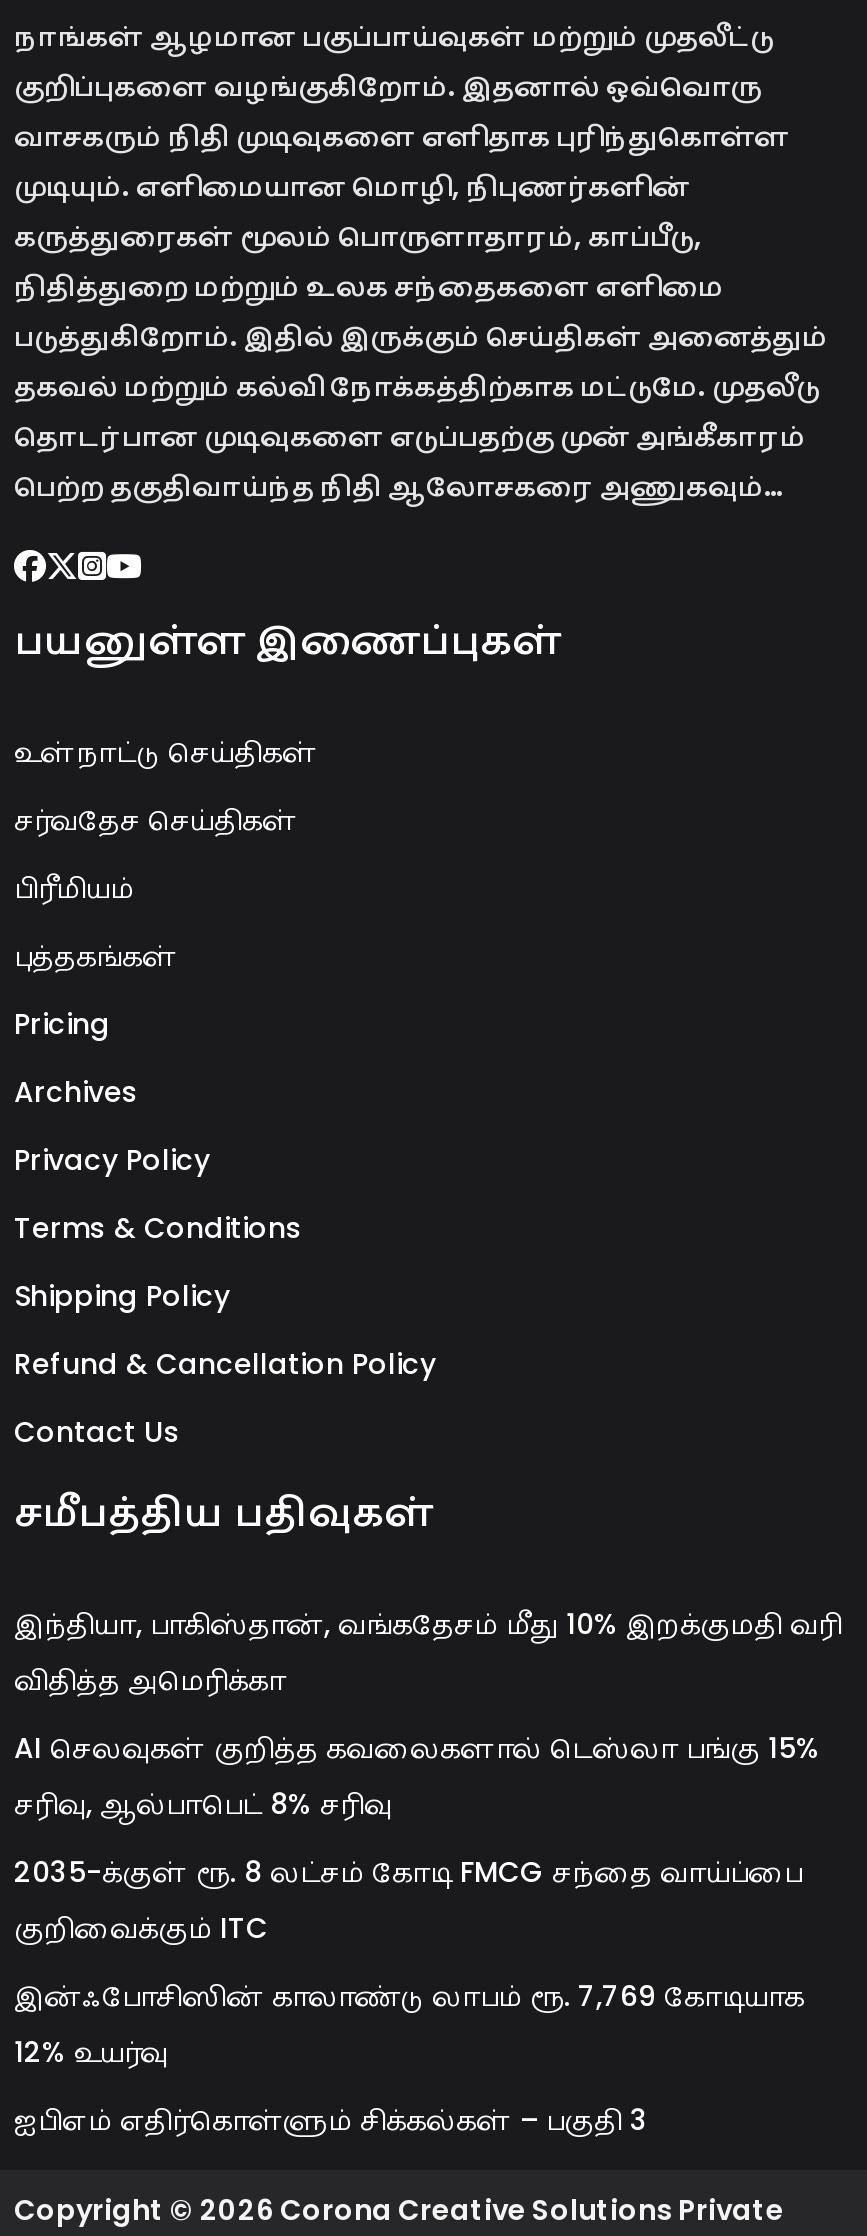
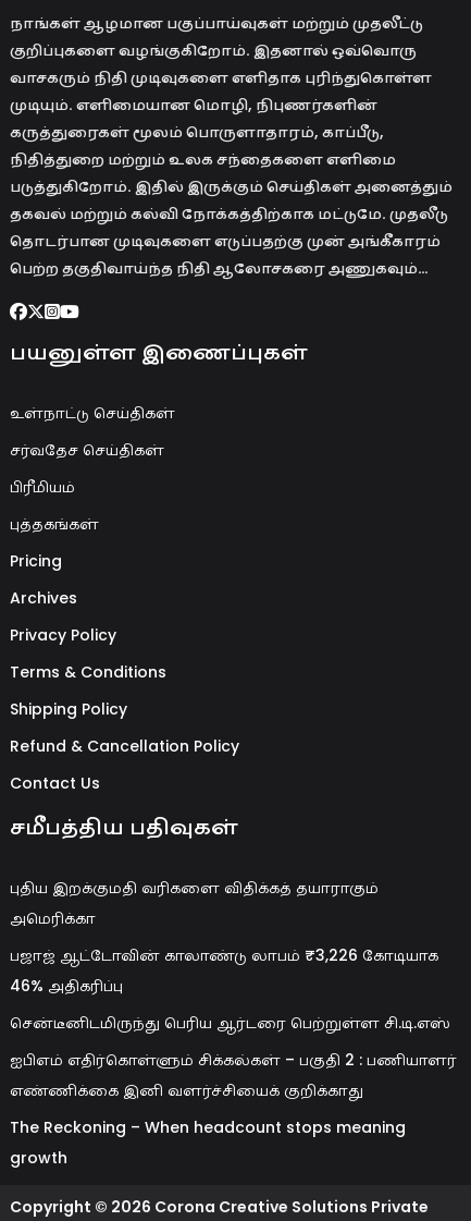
[14,1603,842,1699] இந்தியா, பாகிஸ்தான், வங்கதேசம் மீது 10% இறக்குமதி வரி | விதித்த அமெரிக்கா -> [10,876,379,929] புதிய இறக்குமதி வரிகளை விதிக்கத் தயாராகும் | அமெரிக்கா
[14,1727,820,1823] AI செலவுகள் குறித்த கவலைகளால் டெஸ்லா பங்கு 15% | சரிவு, ஆல்பாபெட் 8% சரிவு -> [10,944,438,996] பஜாஜ் ஆட்டோவின் காலாண்டு லாபம் ₹3,226 கோடியாக | 46% அதிகரிப்பு
[14,1851,802,1947] 2035-க்குள் ரூ. 8 லட்சம் கோடி FMCG சந்தை வாய்ப்பை | குறிவைக்கும் ITC -> [10,1011,450,1033] சென்டீனிடமிருந்து பெரிய ஆர்டரை பெற்றுள்ள சி.டி.எஸ்
[14,1975,804,2071] இன்ஃபோசிஸின் காலாண்டு லாபம் ரூ. 7,769 கோடியாக | 12% உயர்வு -> [10,1048,457,1101] ஐபிஎம் எதிர்கொள்ளும் சிக்கல்கள் – பகுதி 2 : பணியாளர் | எண்ணிக்கை இனி வளர்ச்சியைக் குறிக்காது
[14,2099,648,2139] ஐபிஎம் எதிர்கொள்ளும் சிக்கல்கள் – பகுதி 3 -> [10,1116,406,1168] The Reckoning – When headcount stops meaning | growth

